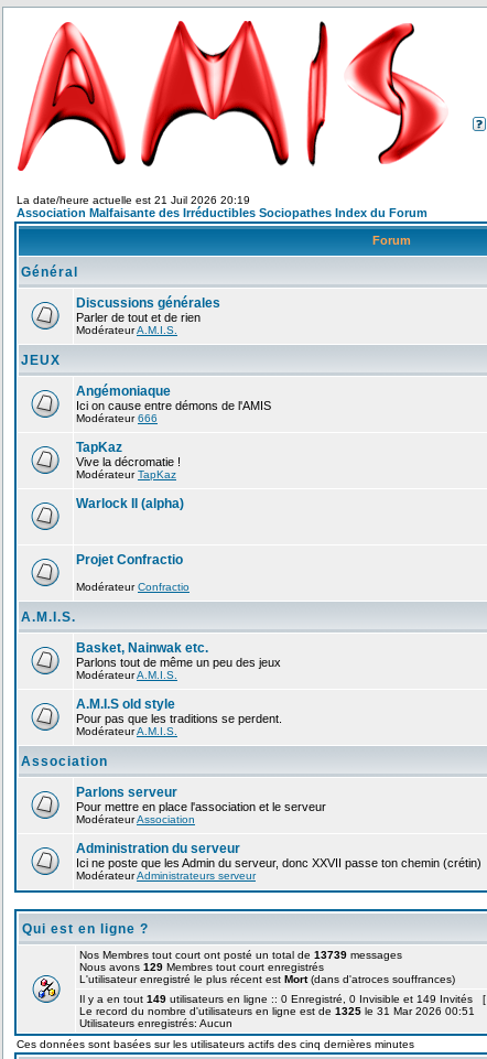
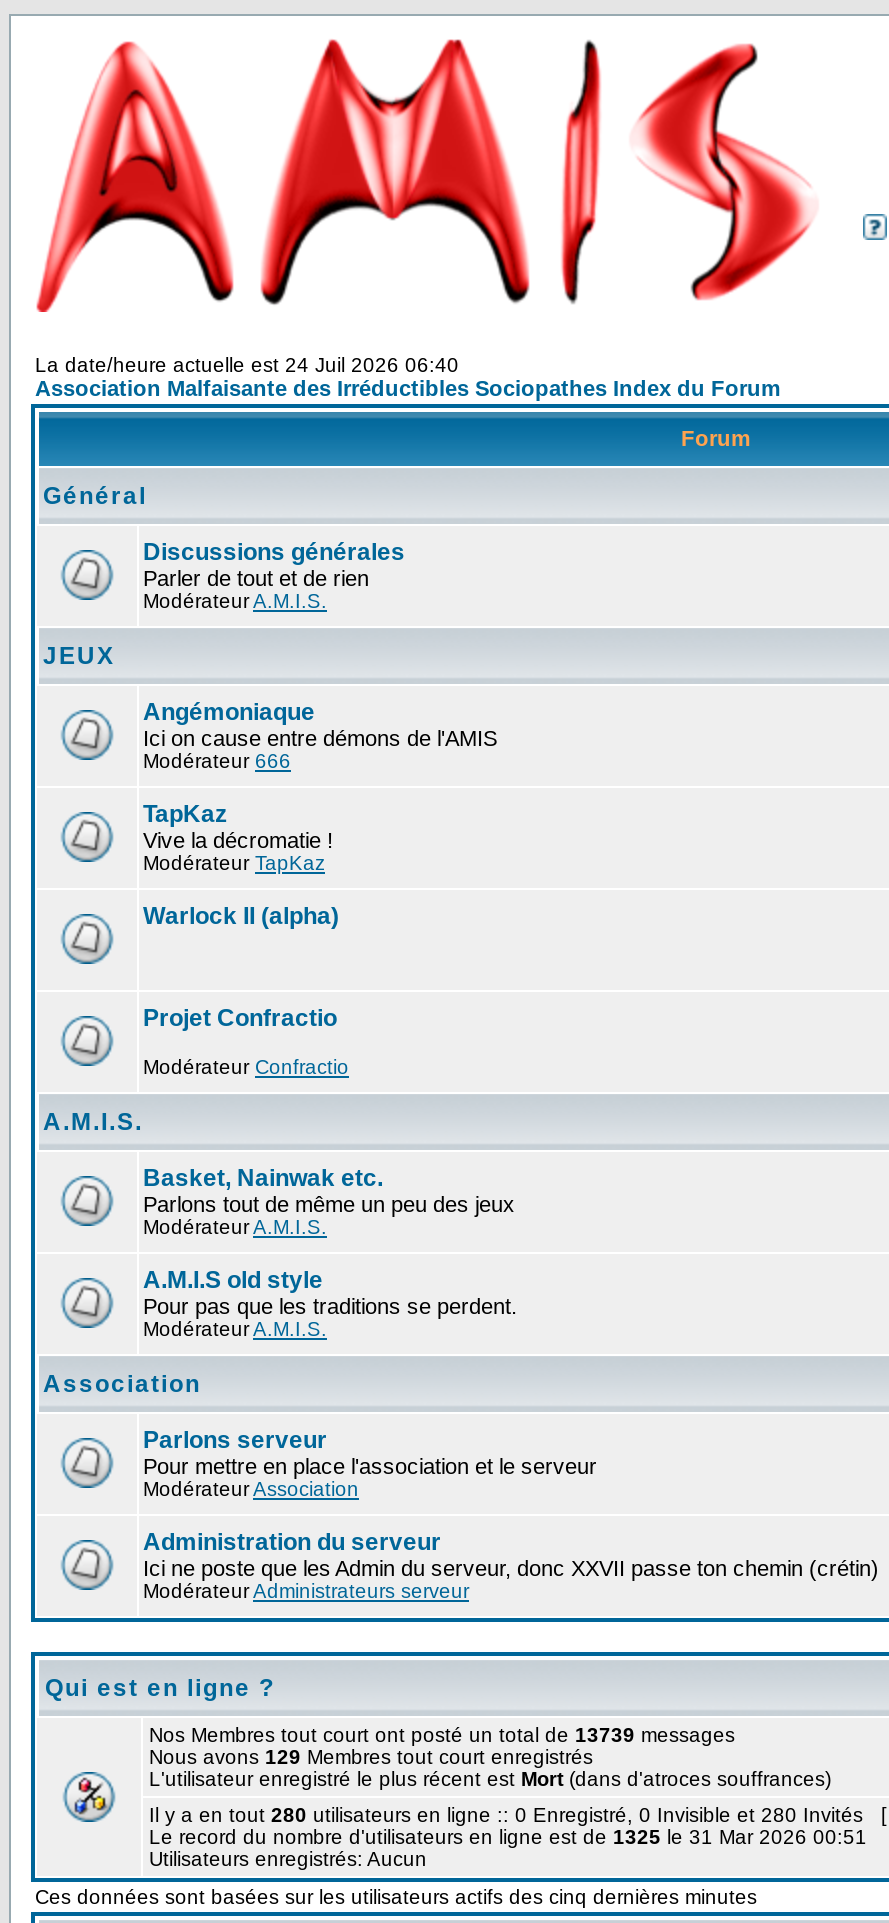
[17,194,250,206] La date/heure actuelle est 21 Juil 2026 20:19 -> [35,354,459,376] La date/heure actuelle est 24 Juil 2026 06:40
[79,993,487,1005] Il y a en tout 149 utilisateurs en ligne :: 0 Enregistré, 0 Invisible et 149 Invités [ -> [149,1804,889,1826] Il y a en tout 280 utilisateurs en ligne :: 0 Enregistré, 0 Invisible et 280 Invités [

